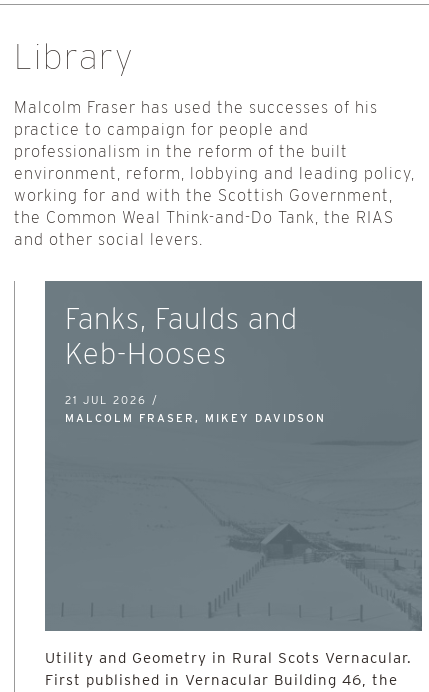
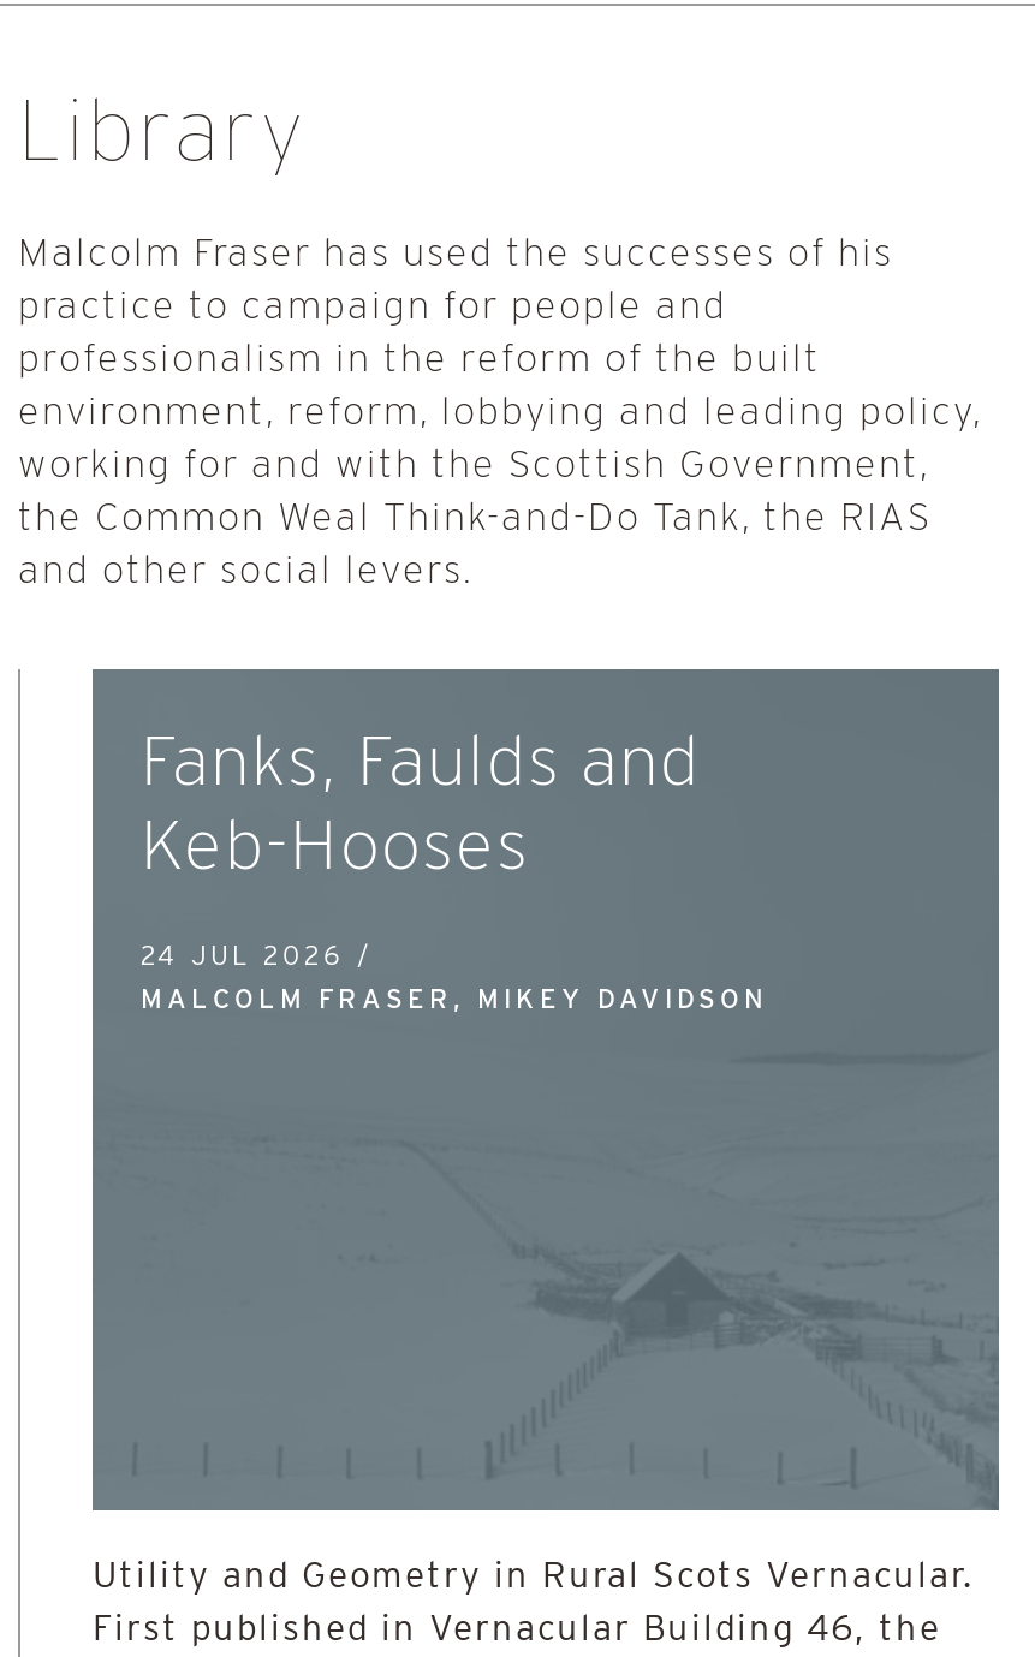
[65,393,159,407] 21 JUL 2026 / -> [141,938,374,972] 24 JUL 2026 /

